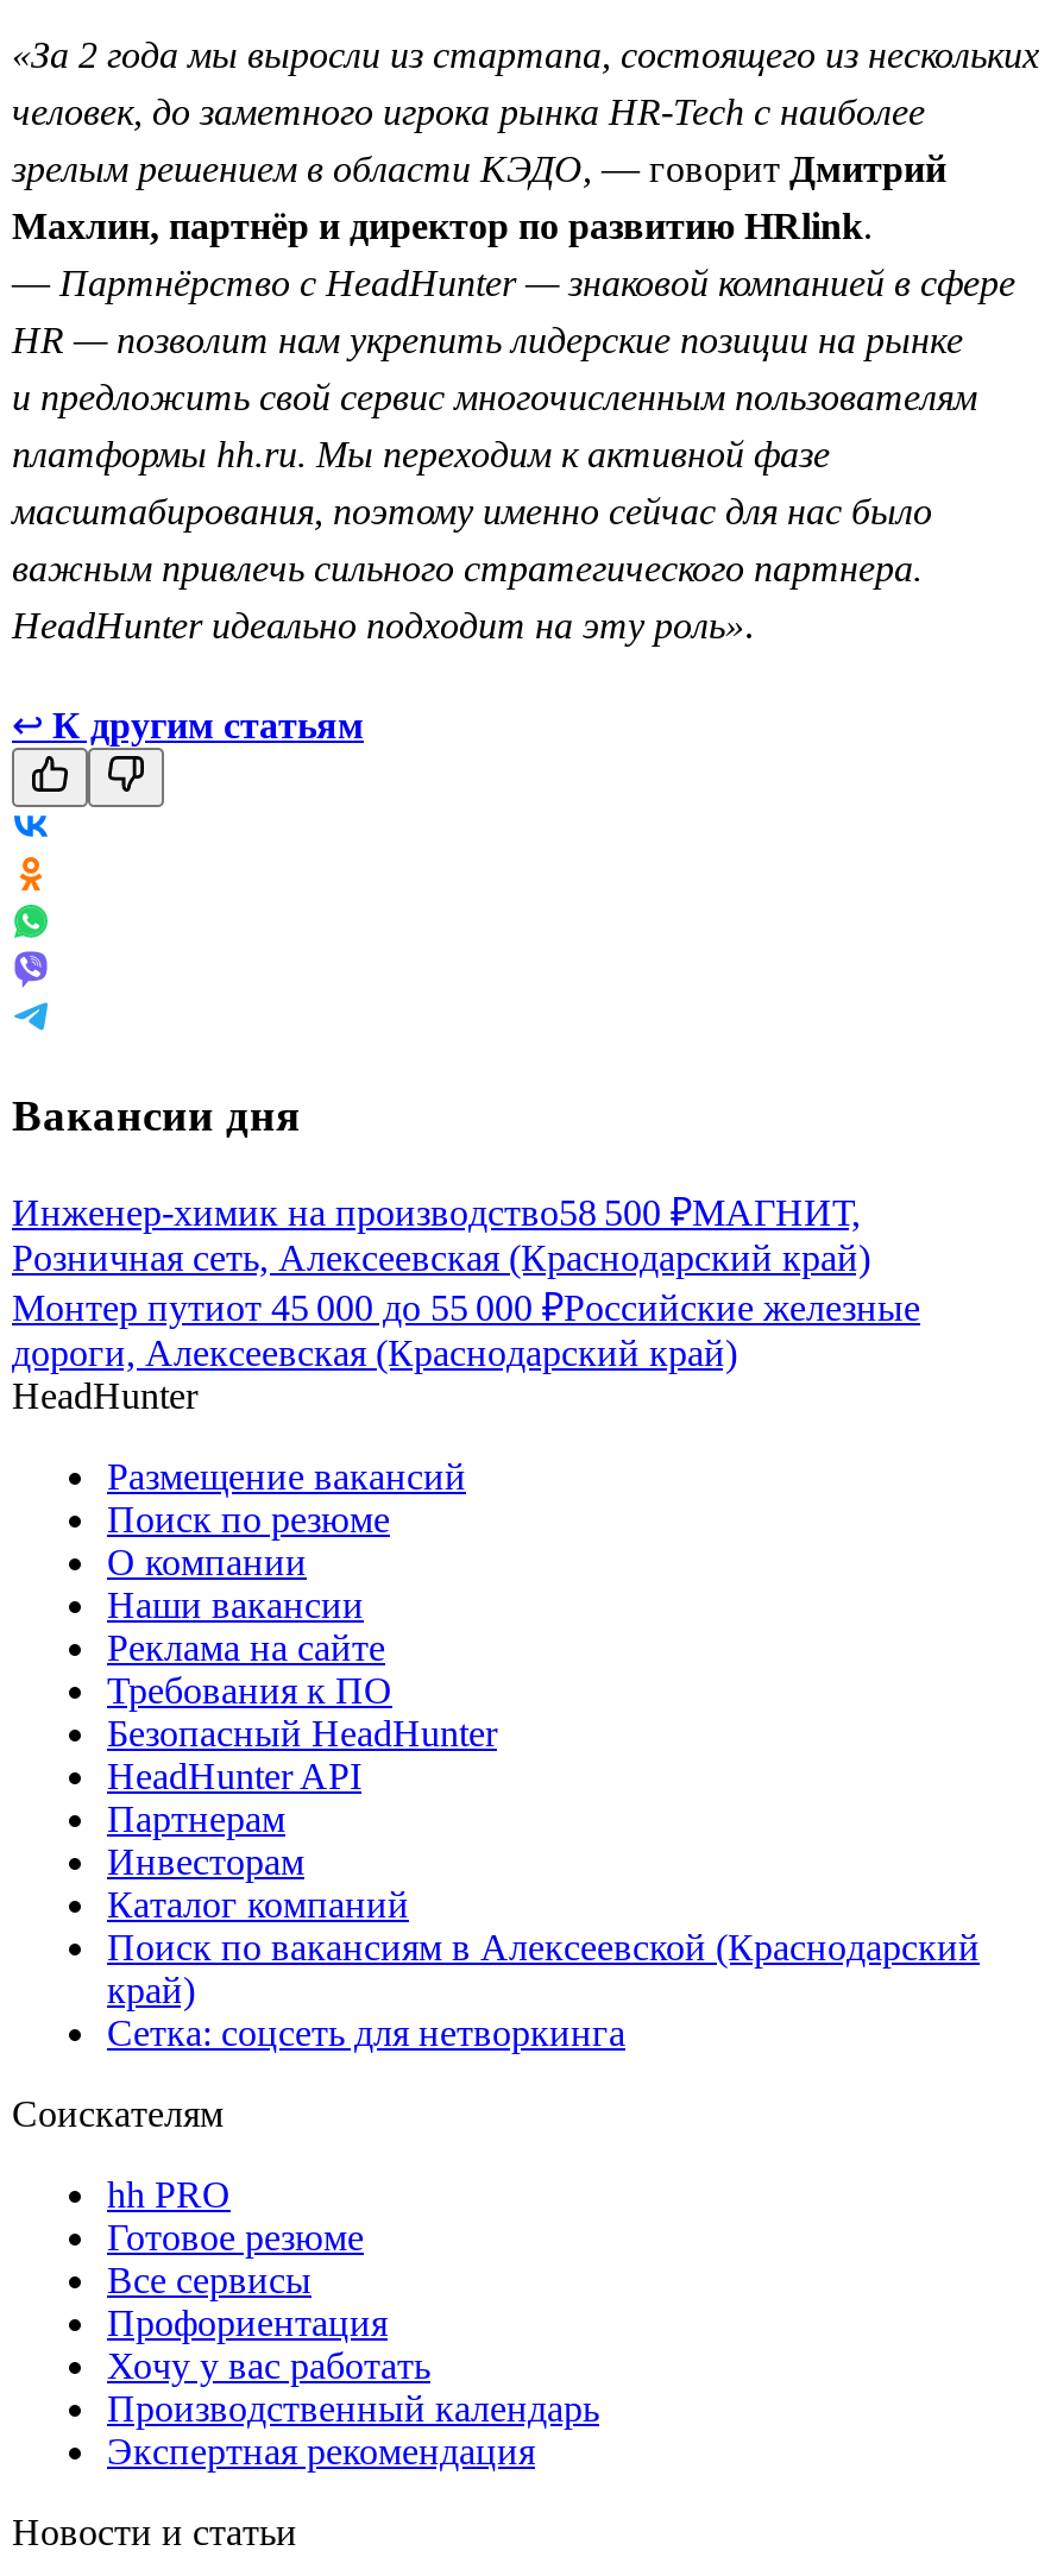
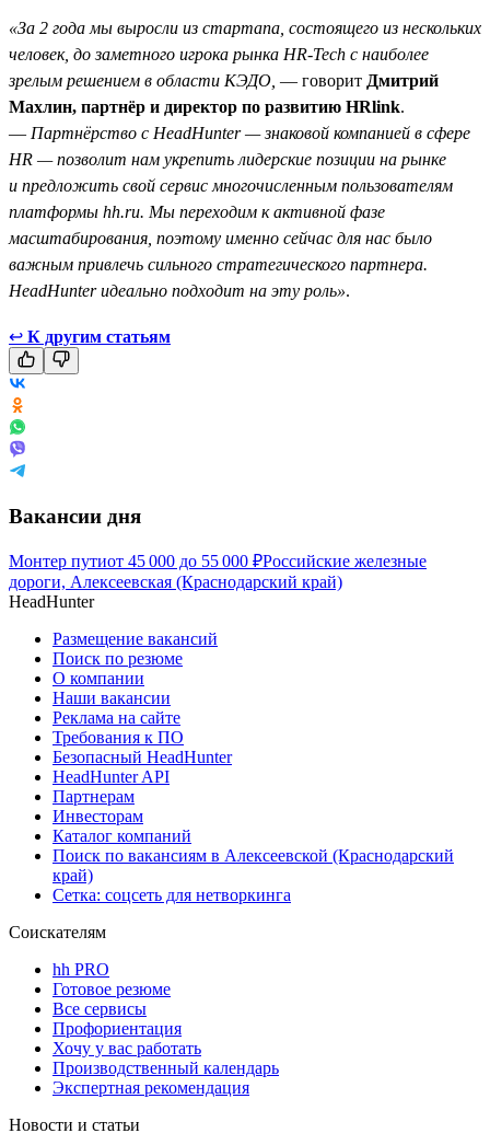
[12,1193,870,1279] Инженер-химик на производство58 500 ₽МАГНИТ, | Розничная сеть, Алексеевская (Краснодарский край) -> none

